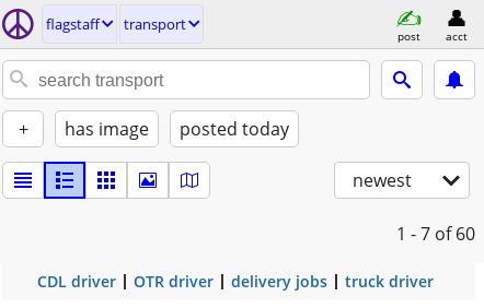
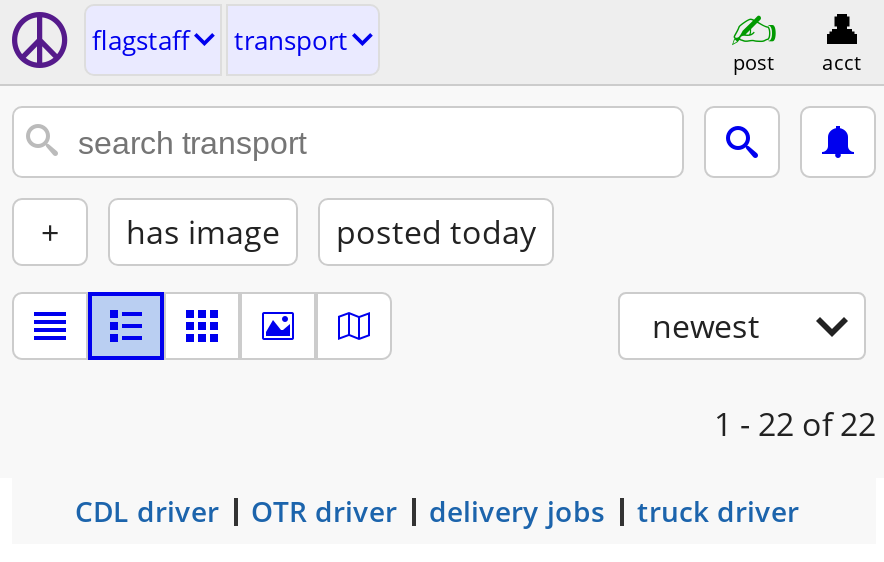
[396,222,475,246] 1 - 7 of 60 -> [714,402,876,446] 1 - 22 of 22

